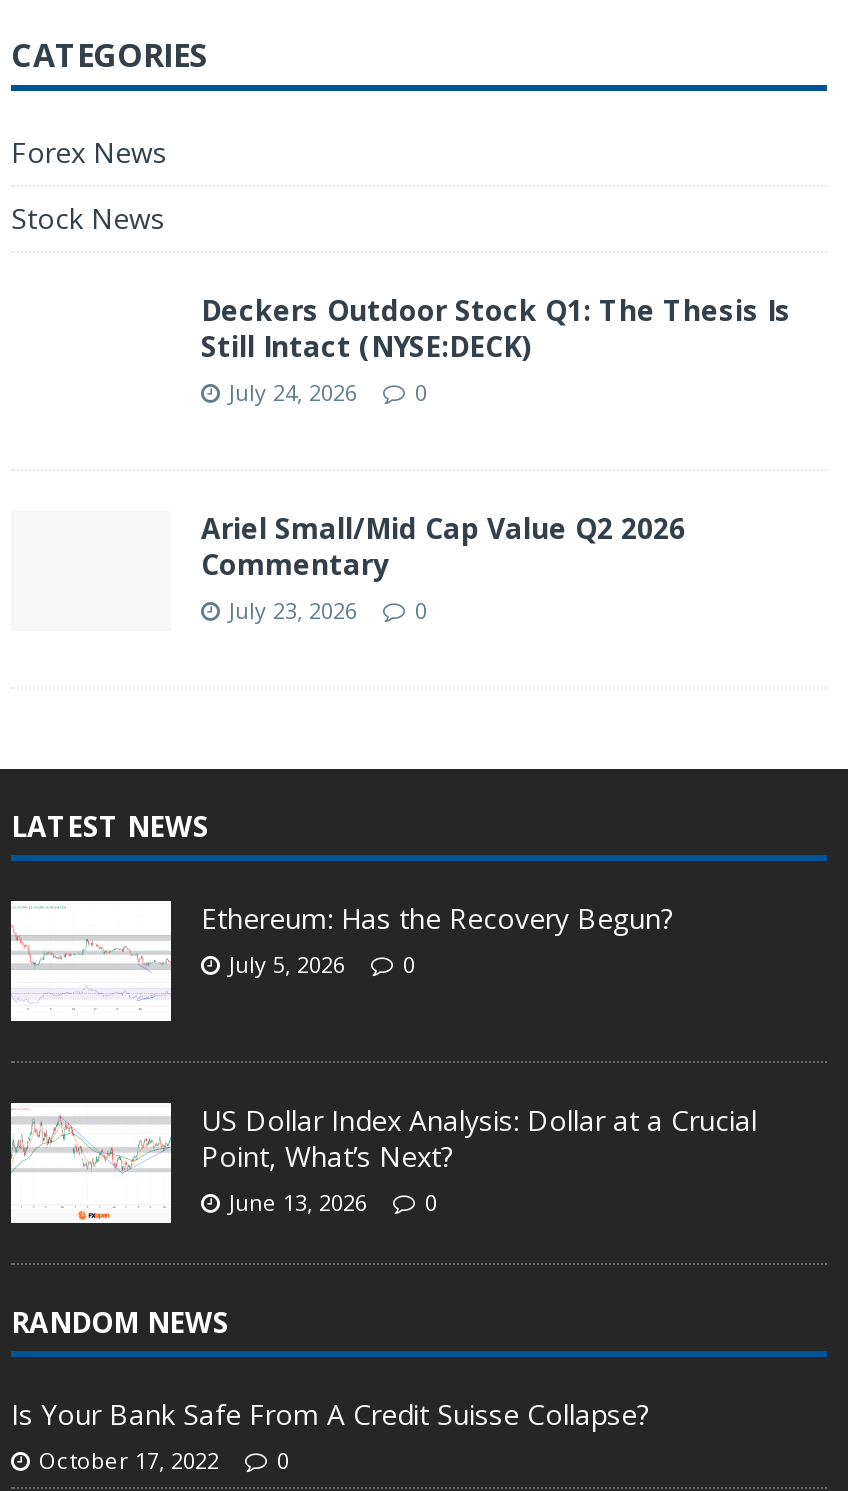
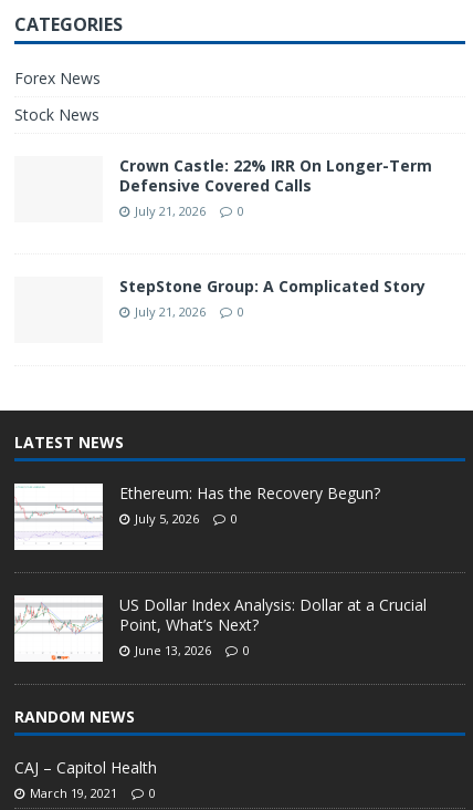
[201,291,791,407] Deckers Outdoor Stock Q1: The Thesis Is | Still Intact (NYSE:DECK) | July 24, 2026 -> [119,155,432,219] Crown Castle: 22% IRR On Longer-Term | Defensive Covered Calls | July 21, 2026
[201,509,685,625] Ariel Small/Mid Cap Value Q2 2026 | Commentary | July 23, 2026 -> [119,275,425,320] StepStone Group: A Complicated Story | July 21, 2026
[11,1395,649,1475] Is Your Bank Safe From A Credit Suisse Collapse? | October 17, 2022 -> [14,757,157,801] CAJ – Capitol Health | March 19, 2021

